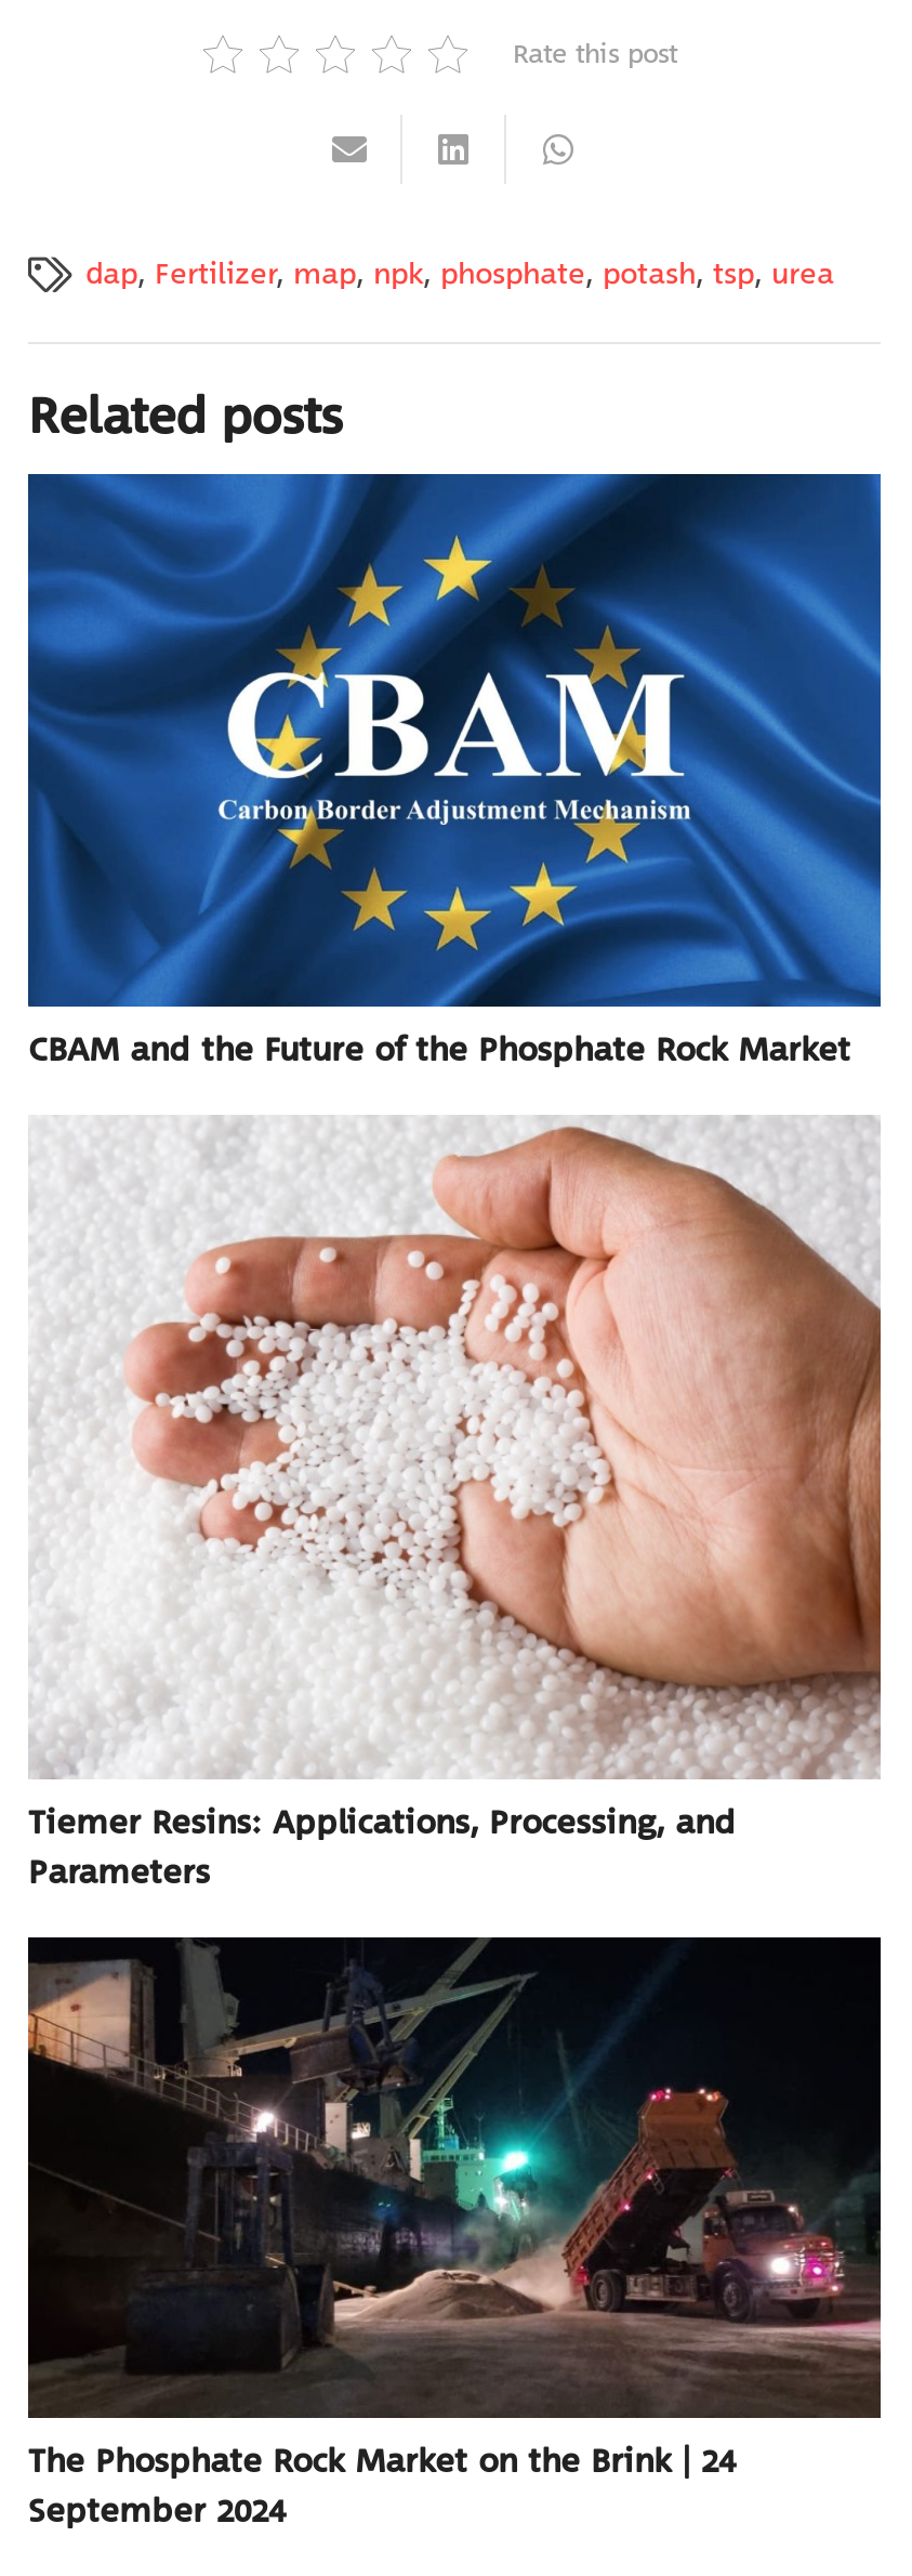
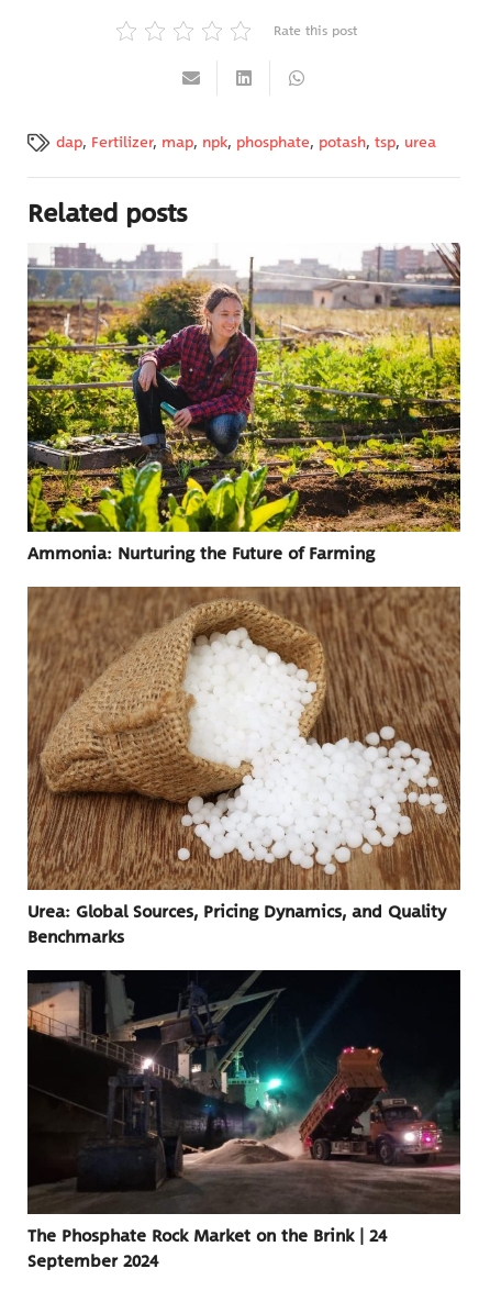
[26,471,883,1081] [image] | CBAM and the Future of the Phosphate Rock Market -> [26,242,461,570] [image] | Ammonia: Nurturing the Future of Farming
[28,1116,881,1905] [image] | Tiemer Resins: Applications, Processing, and | Parameters -> [26,570,461,954] [image] | Urea: Global Sources, Pricing Dynamics, and Quality | Benchmarks

